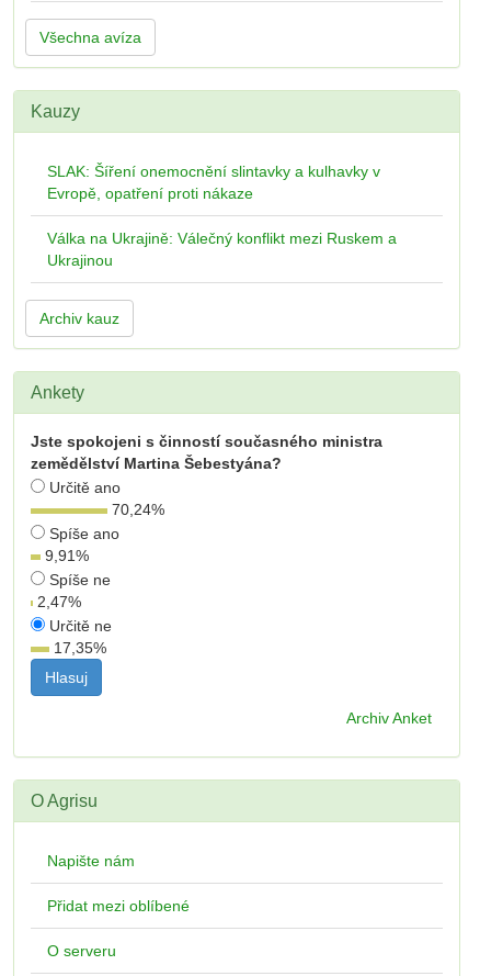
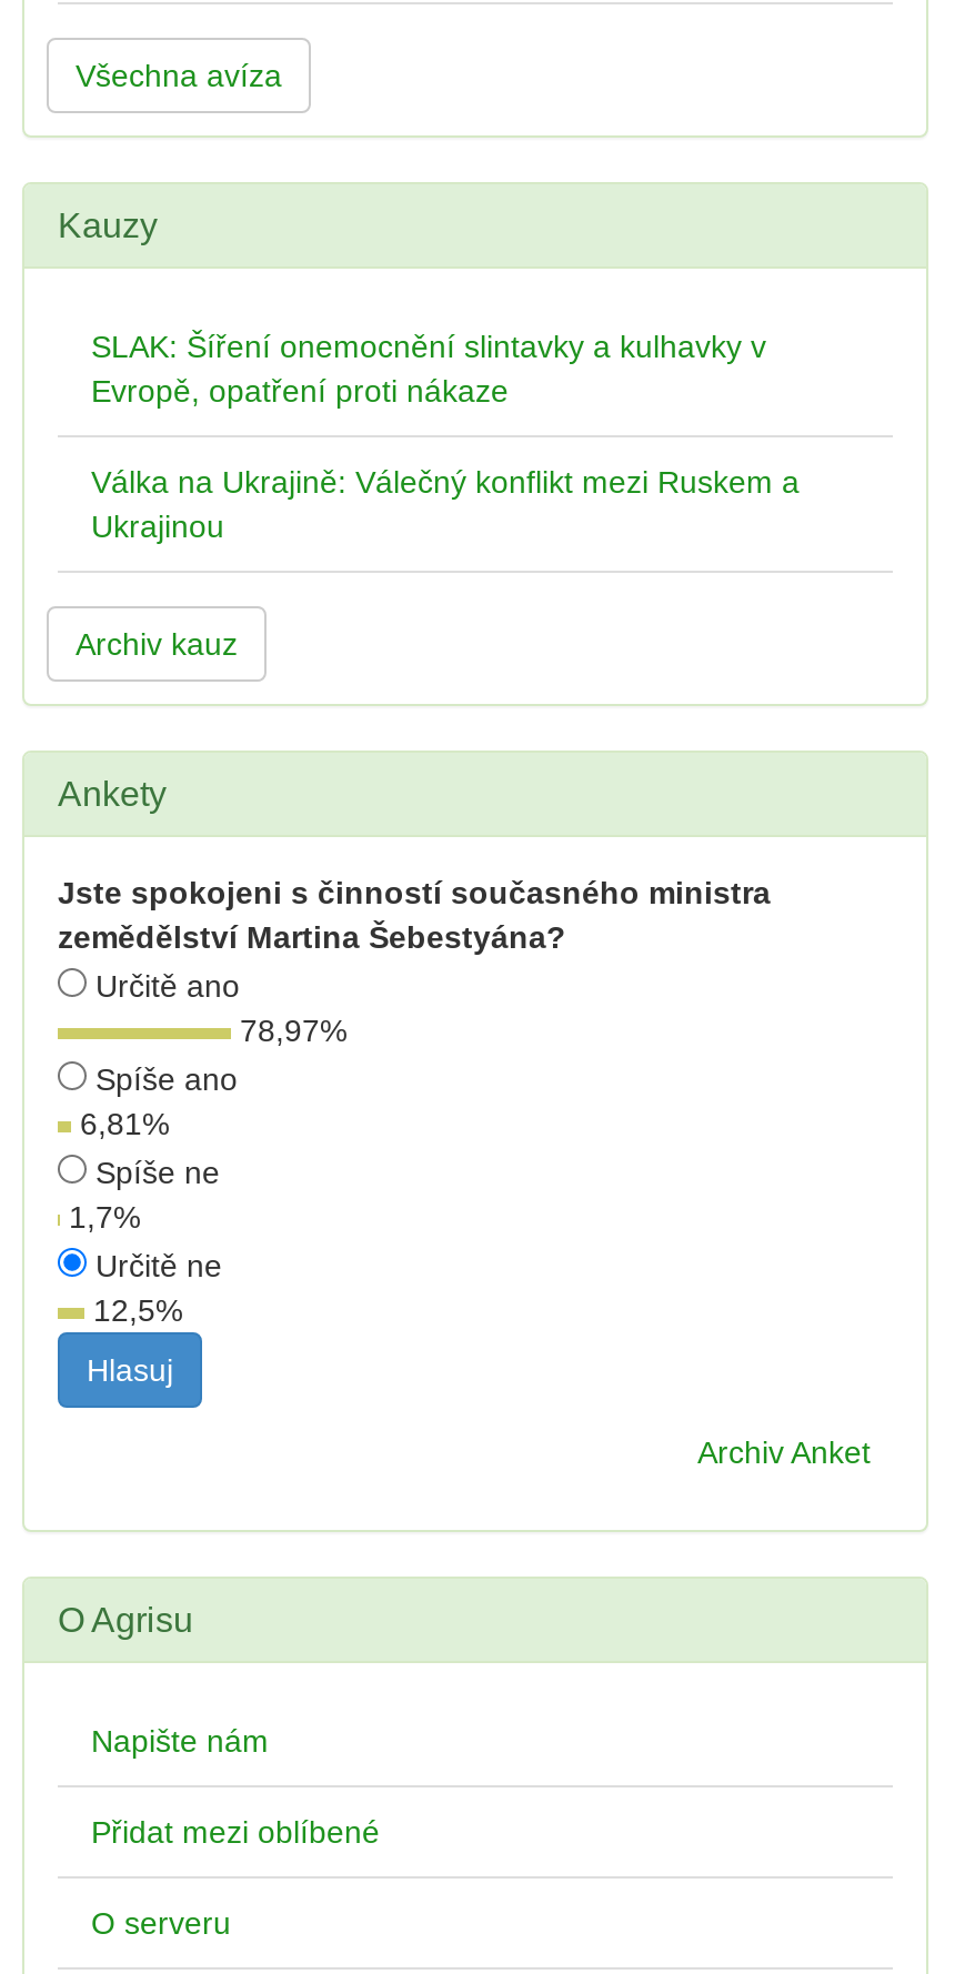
[107,501,164,519] 70,24% -> [231,1013,346,1049] 78,97%
[41,547,89,565] 9,91% -> [71,1106,169,1142] 6,81%
[33,593,81,611] 2,47% -> [60,1200,140,1235] 1,7%
[49,639,106,657] 17,35% -> [84,1293,182,1329] 12,5%

